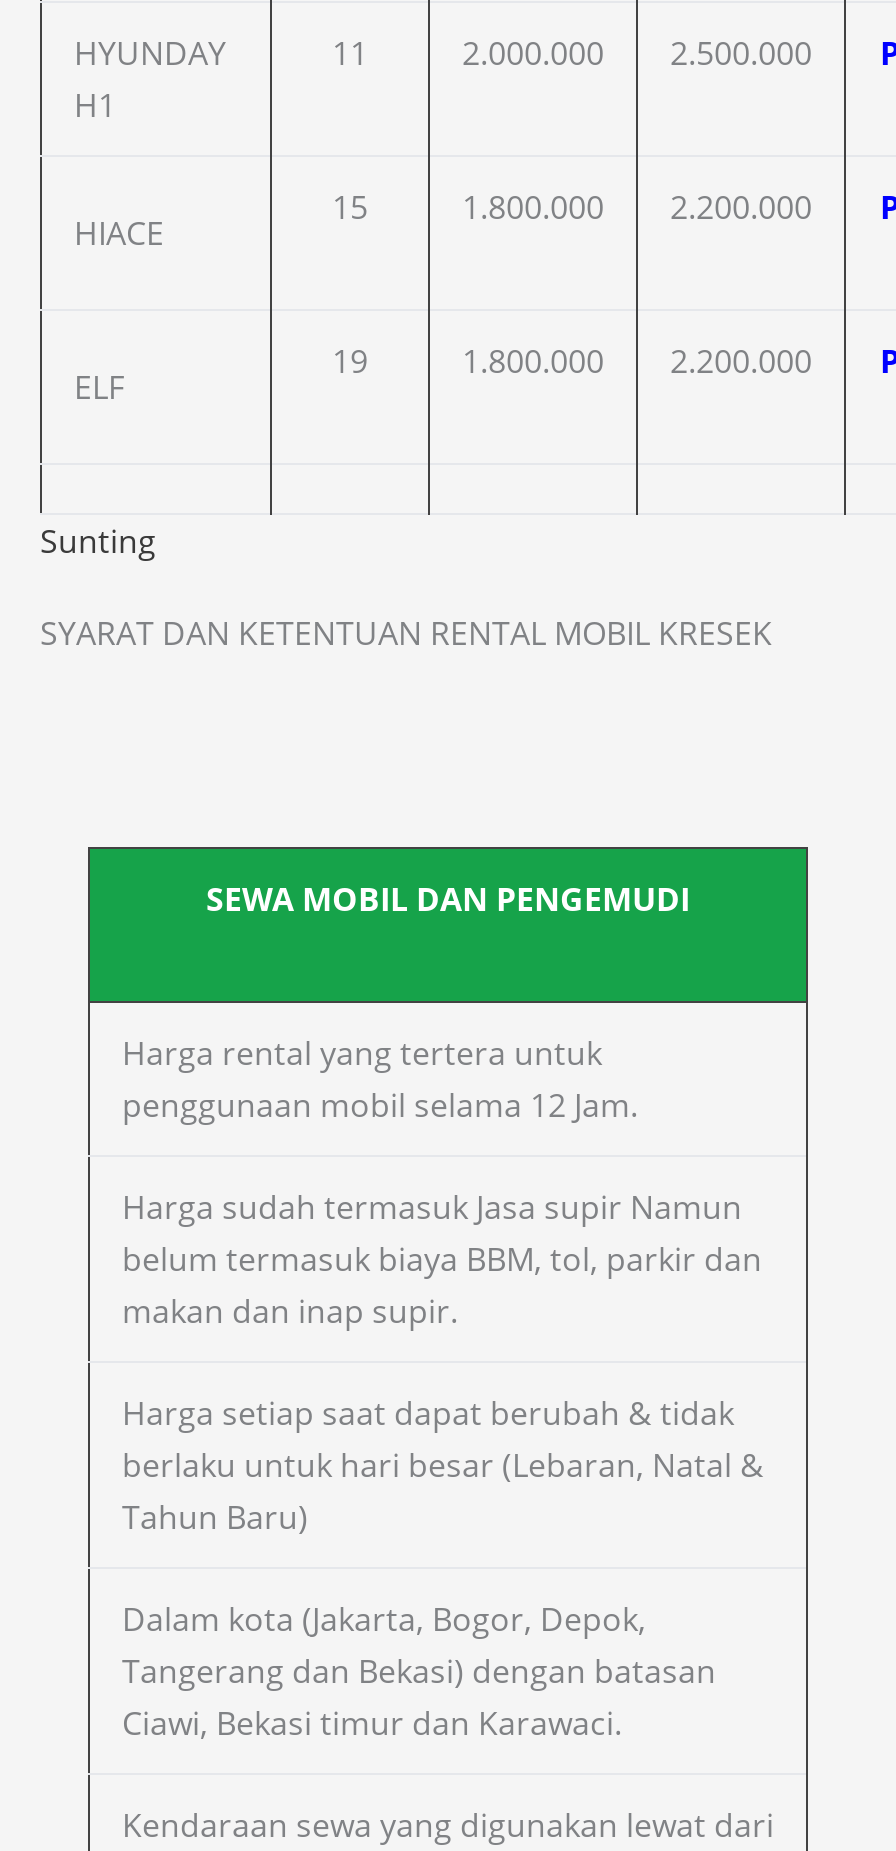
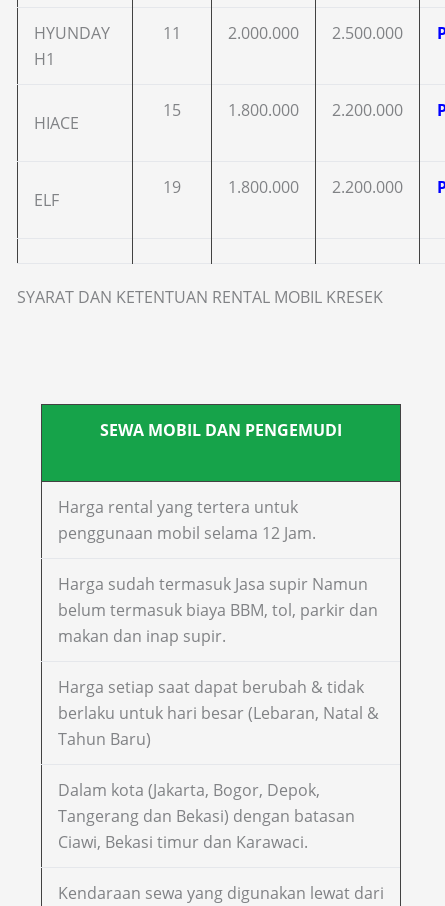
[40,519,156,563] Sunting -> none

